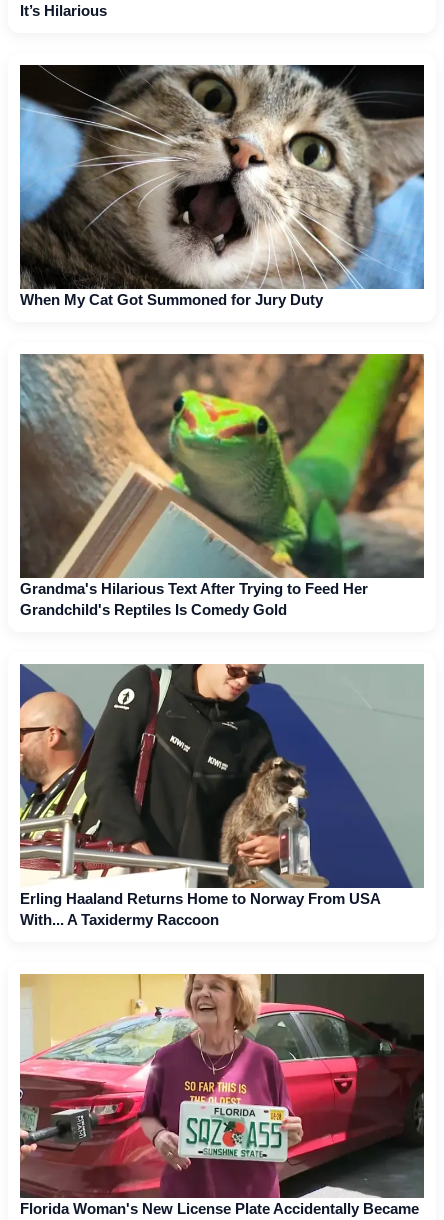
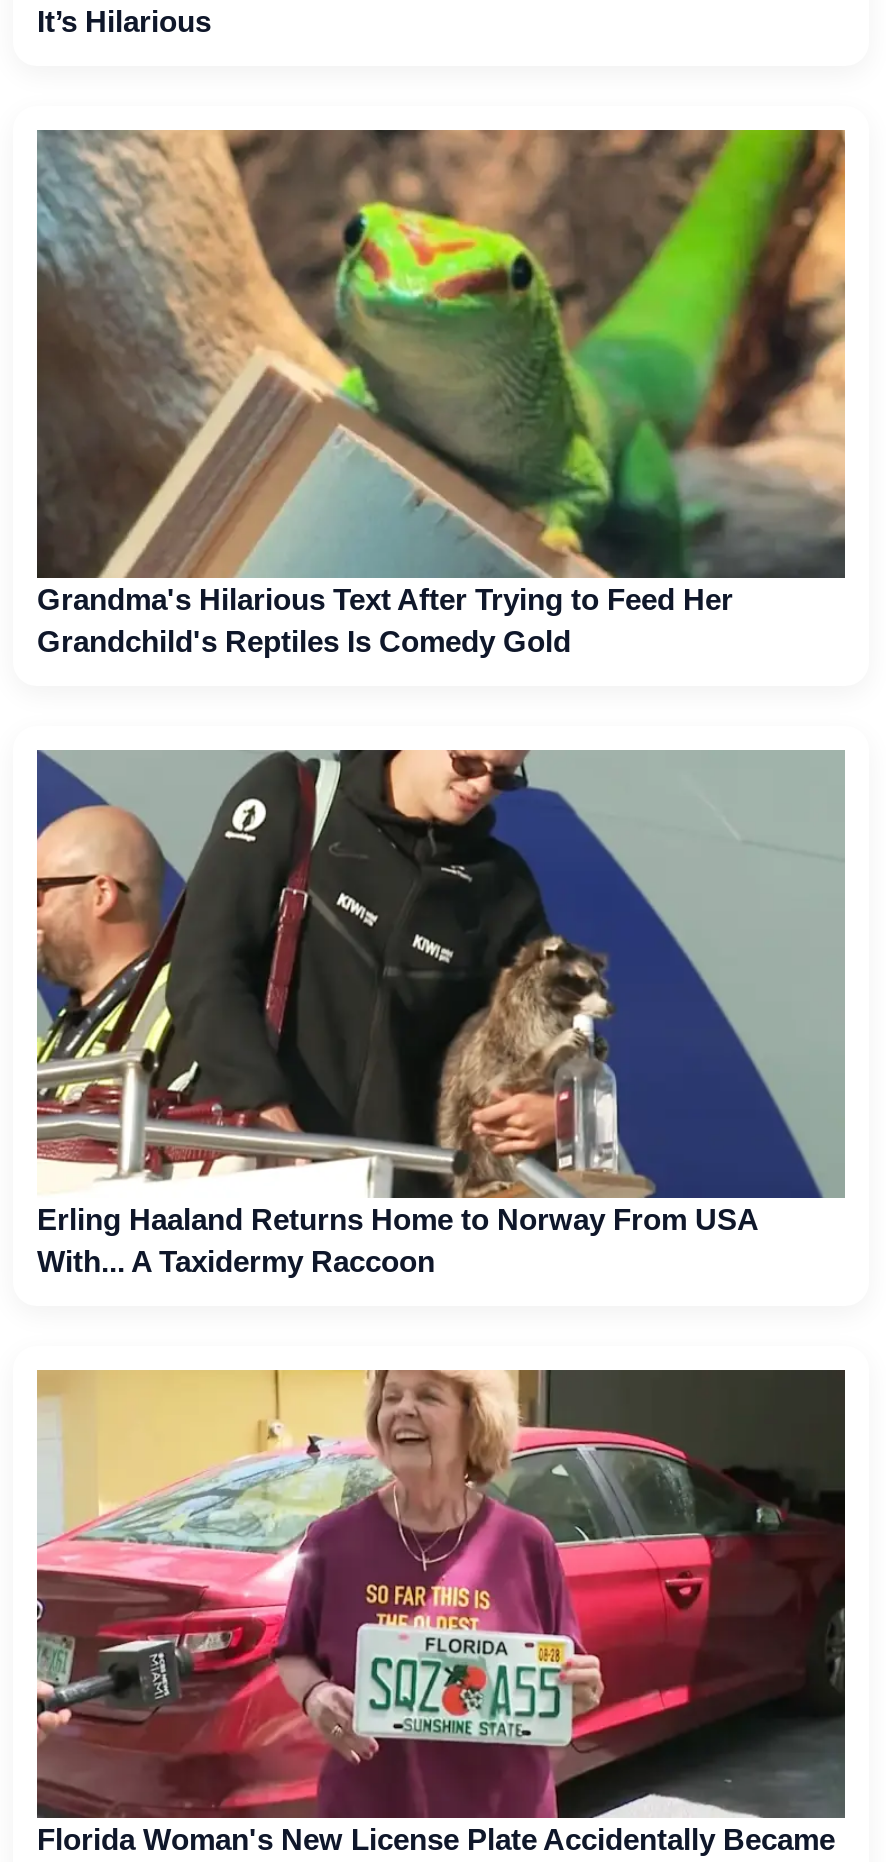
[19,64,425,308] [image] | When My Cat Got Summoned for Jury Duty -> none

